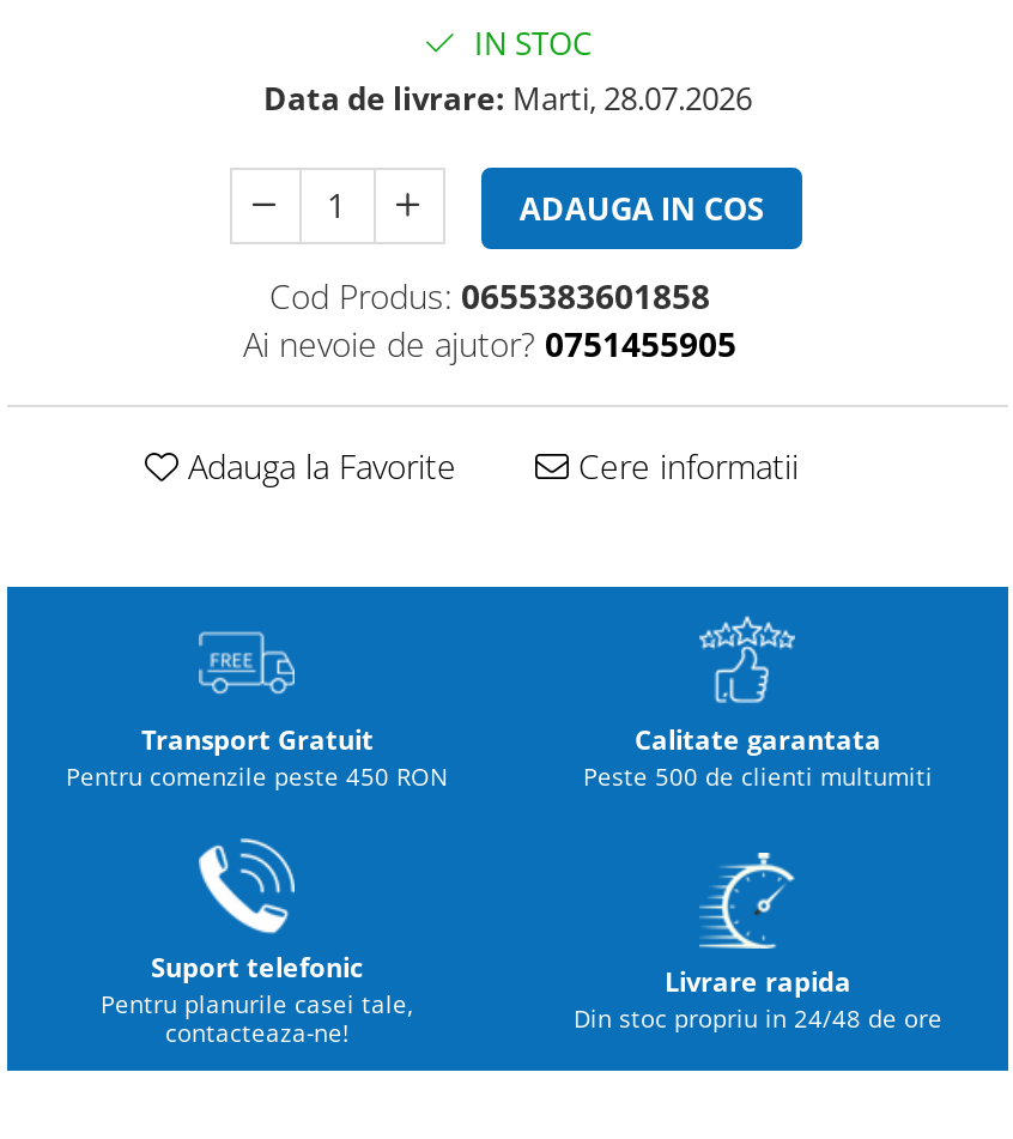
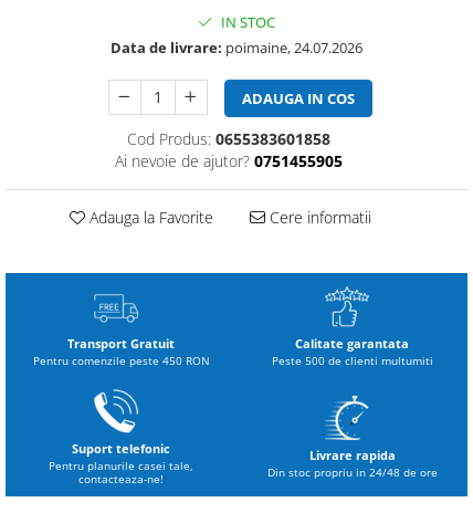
[263,77,752,120] Data de livrare: Marti, 28.07.2026 -> [111,38,362,57] Data de livrare: poimaine, 24.07.2026

